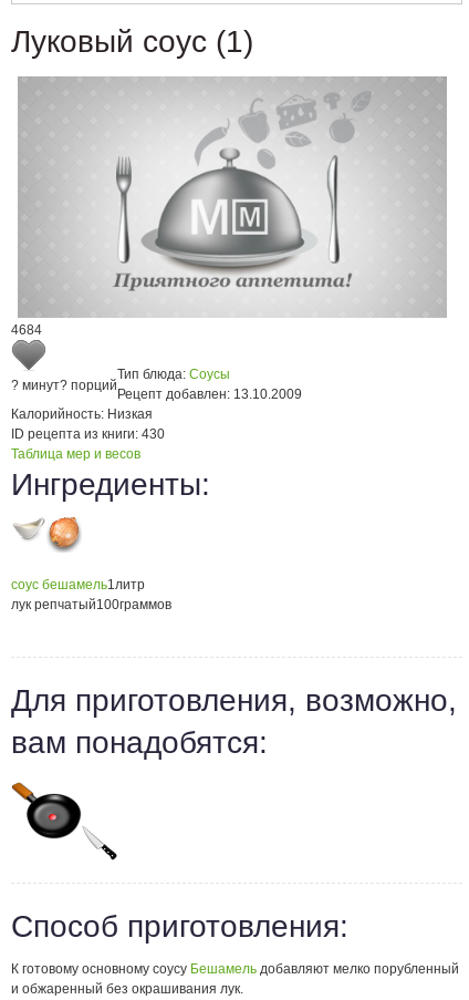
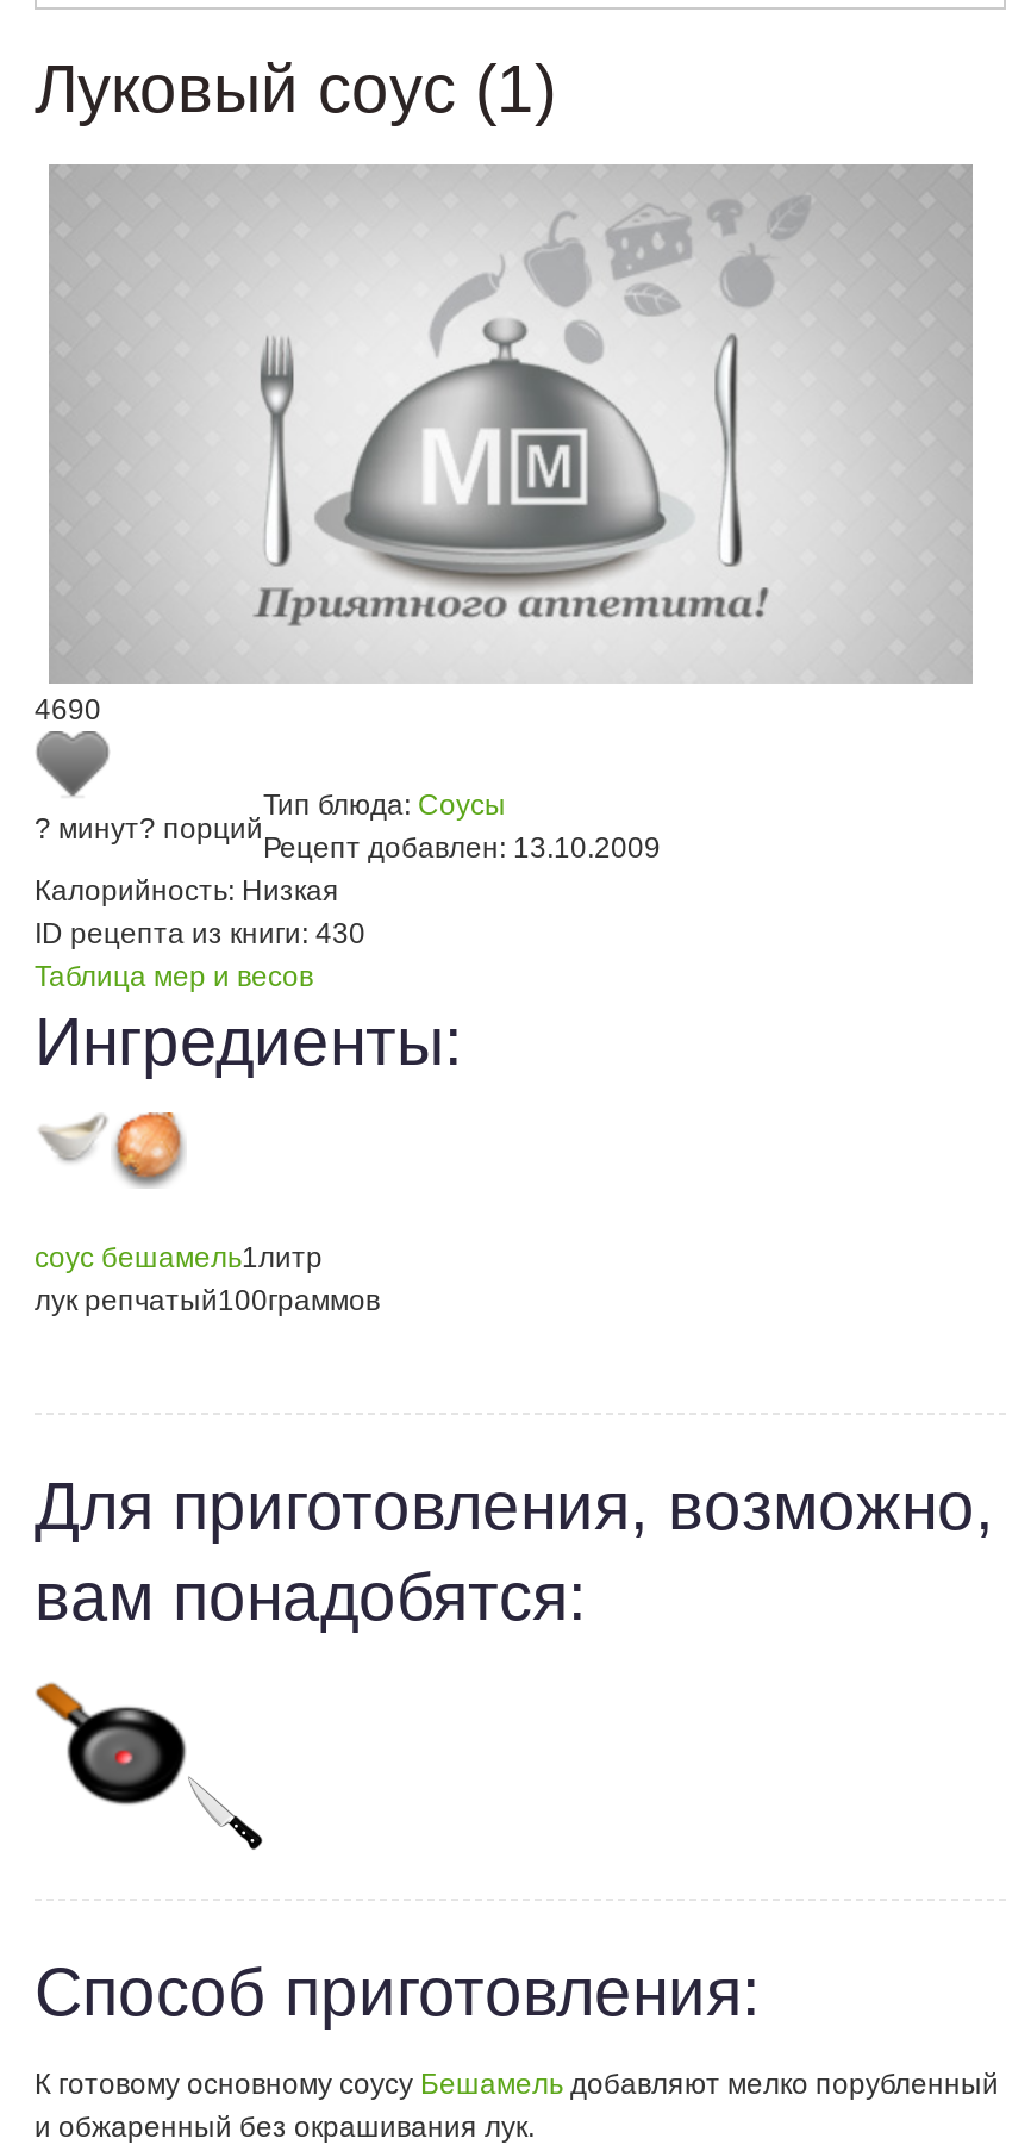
[11,322,42,338] 4684 -> [35,693,101,727] 4690

